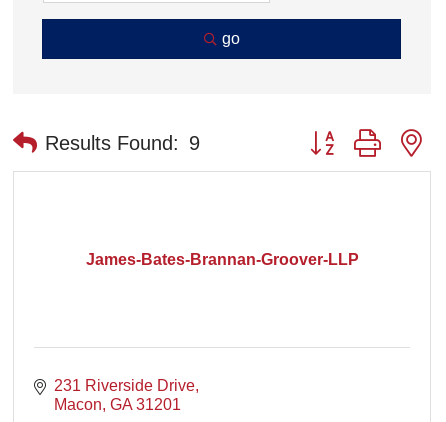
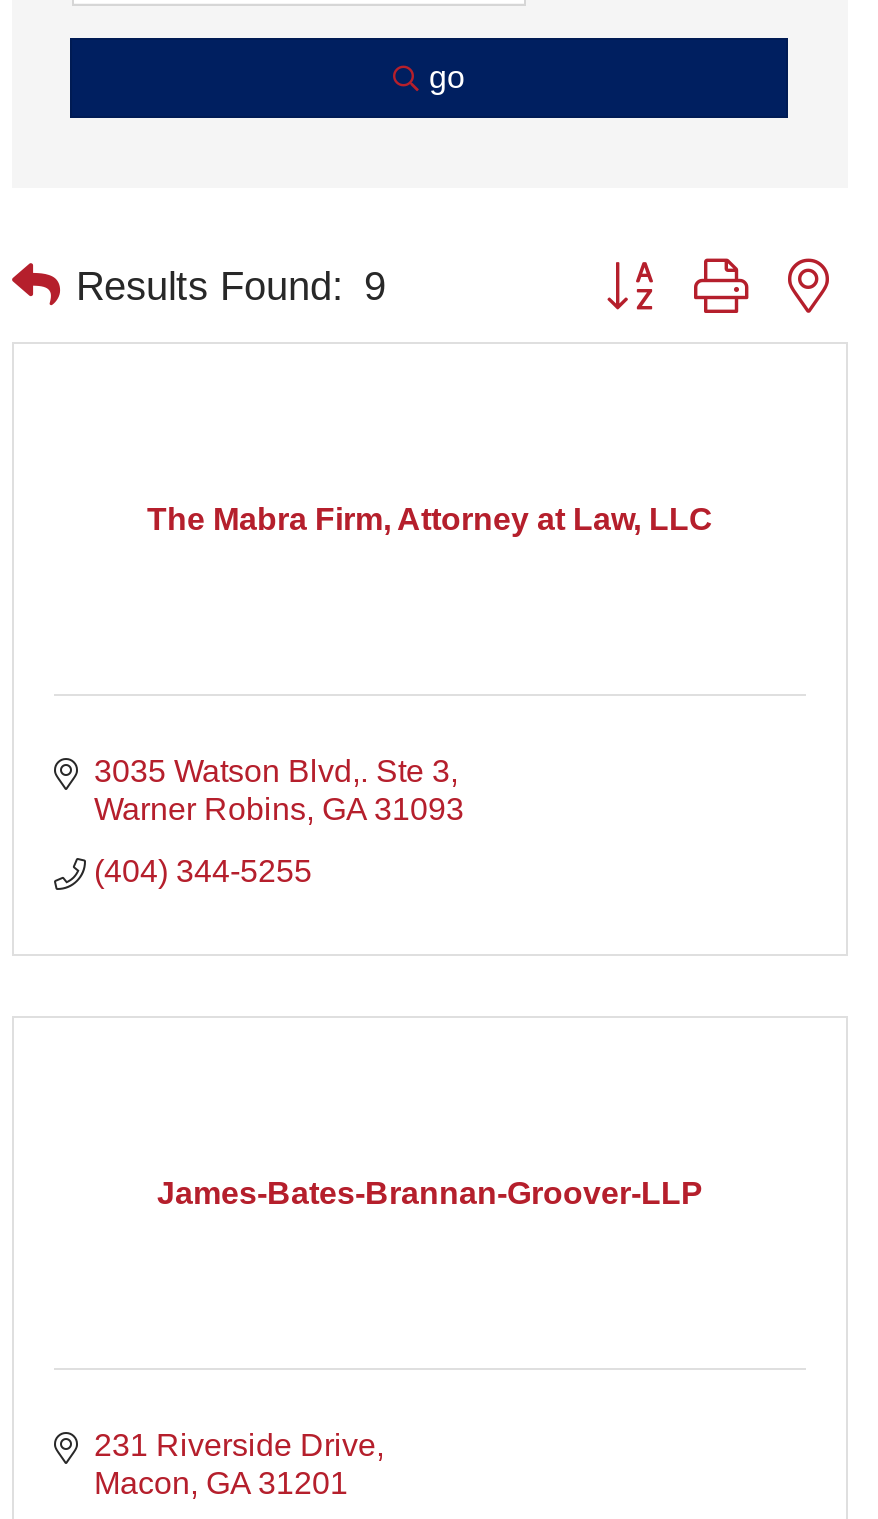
none -> [94,753,464,887] 3035 Watson Blvd,. Ste 3 | Warner Robins GA 31093 | (404) 344-5255
none -> [147,501,713,535] The Mabra Firm, Attorney at Law, LLC

